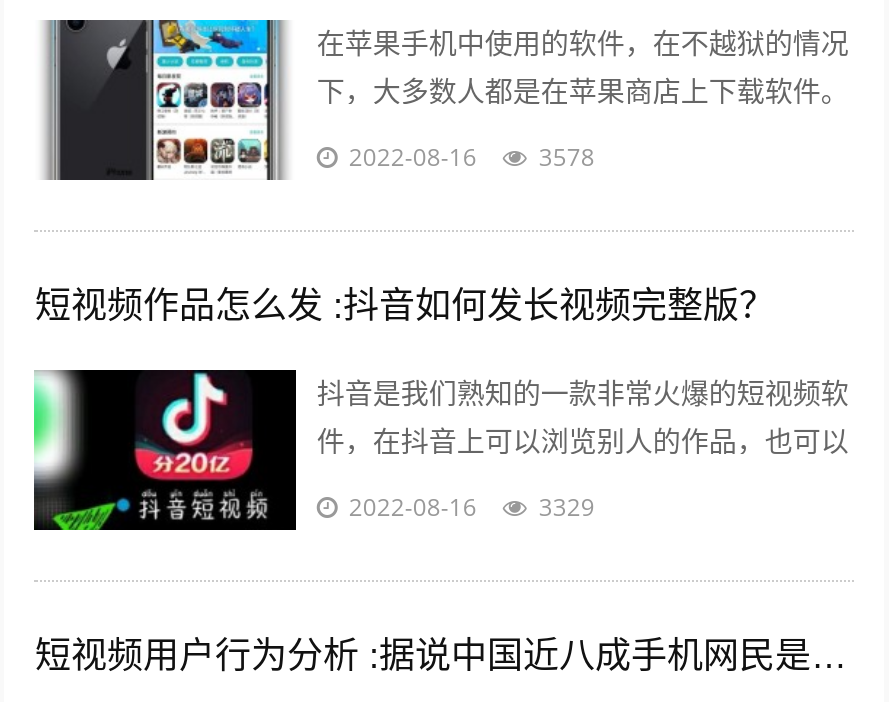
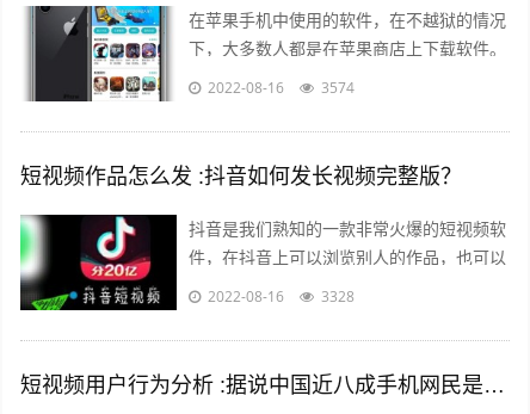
[539,140,595,174] 3578 -> [322,77,355,98] 3574
[539,490,595,524] 3329 -> [322,286,355,306] 3328

